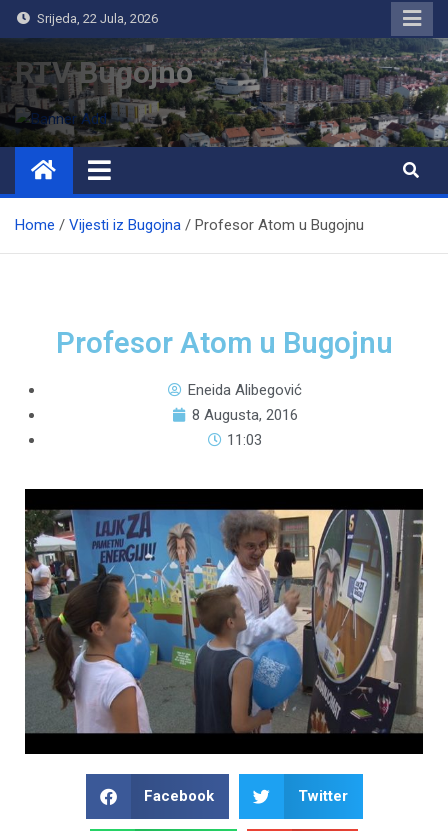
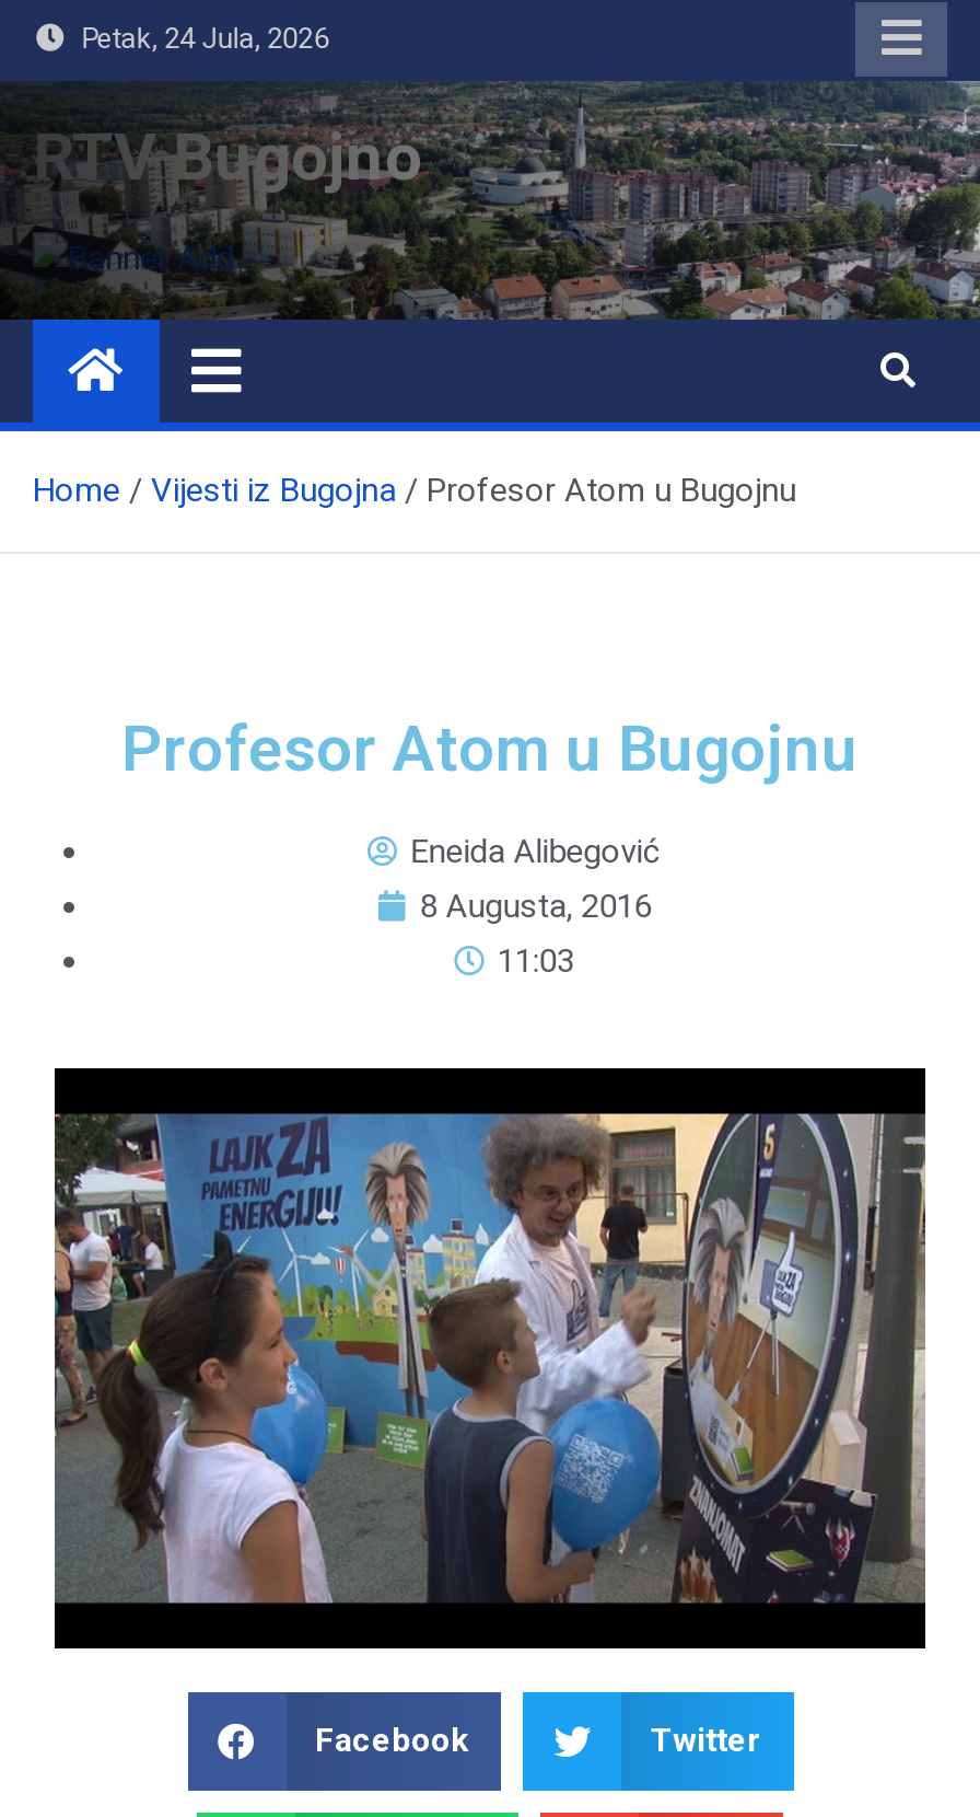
[31,11,158,26] Srijeda, 22 Jula, 2026 -> [68,22,329,55] Petak, 24 Jula, 2026

